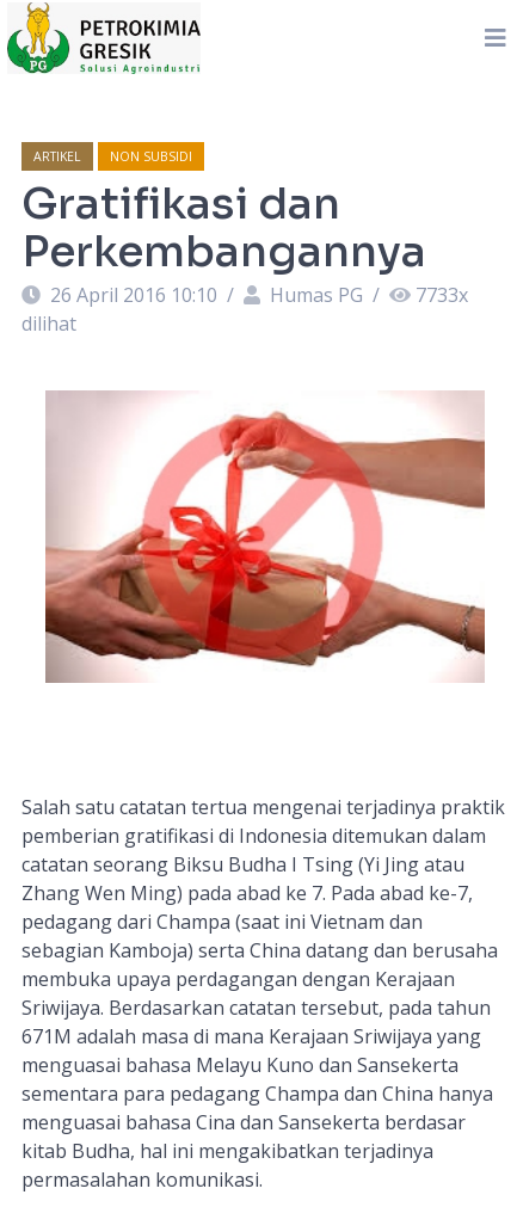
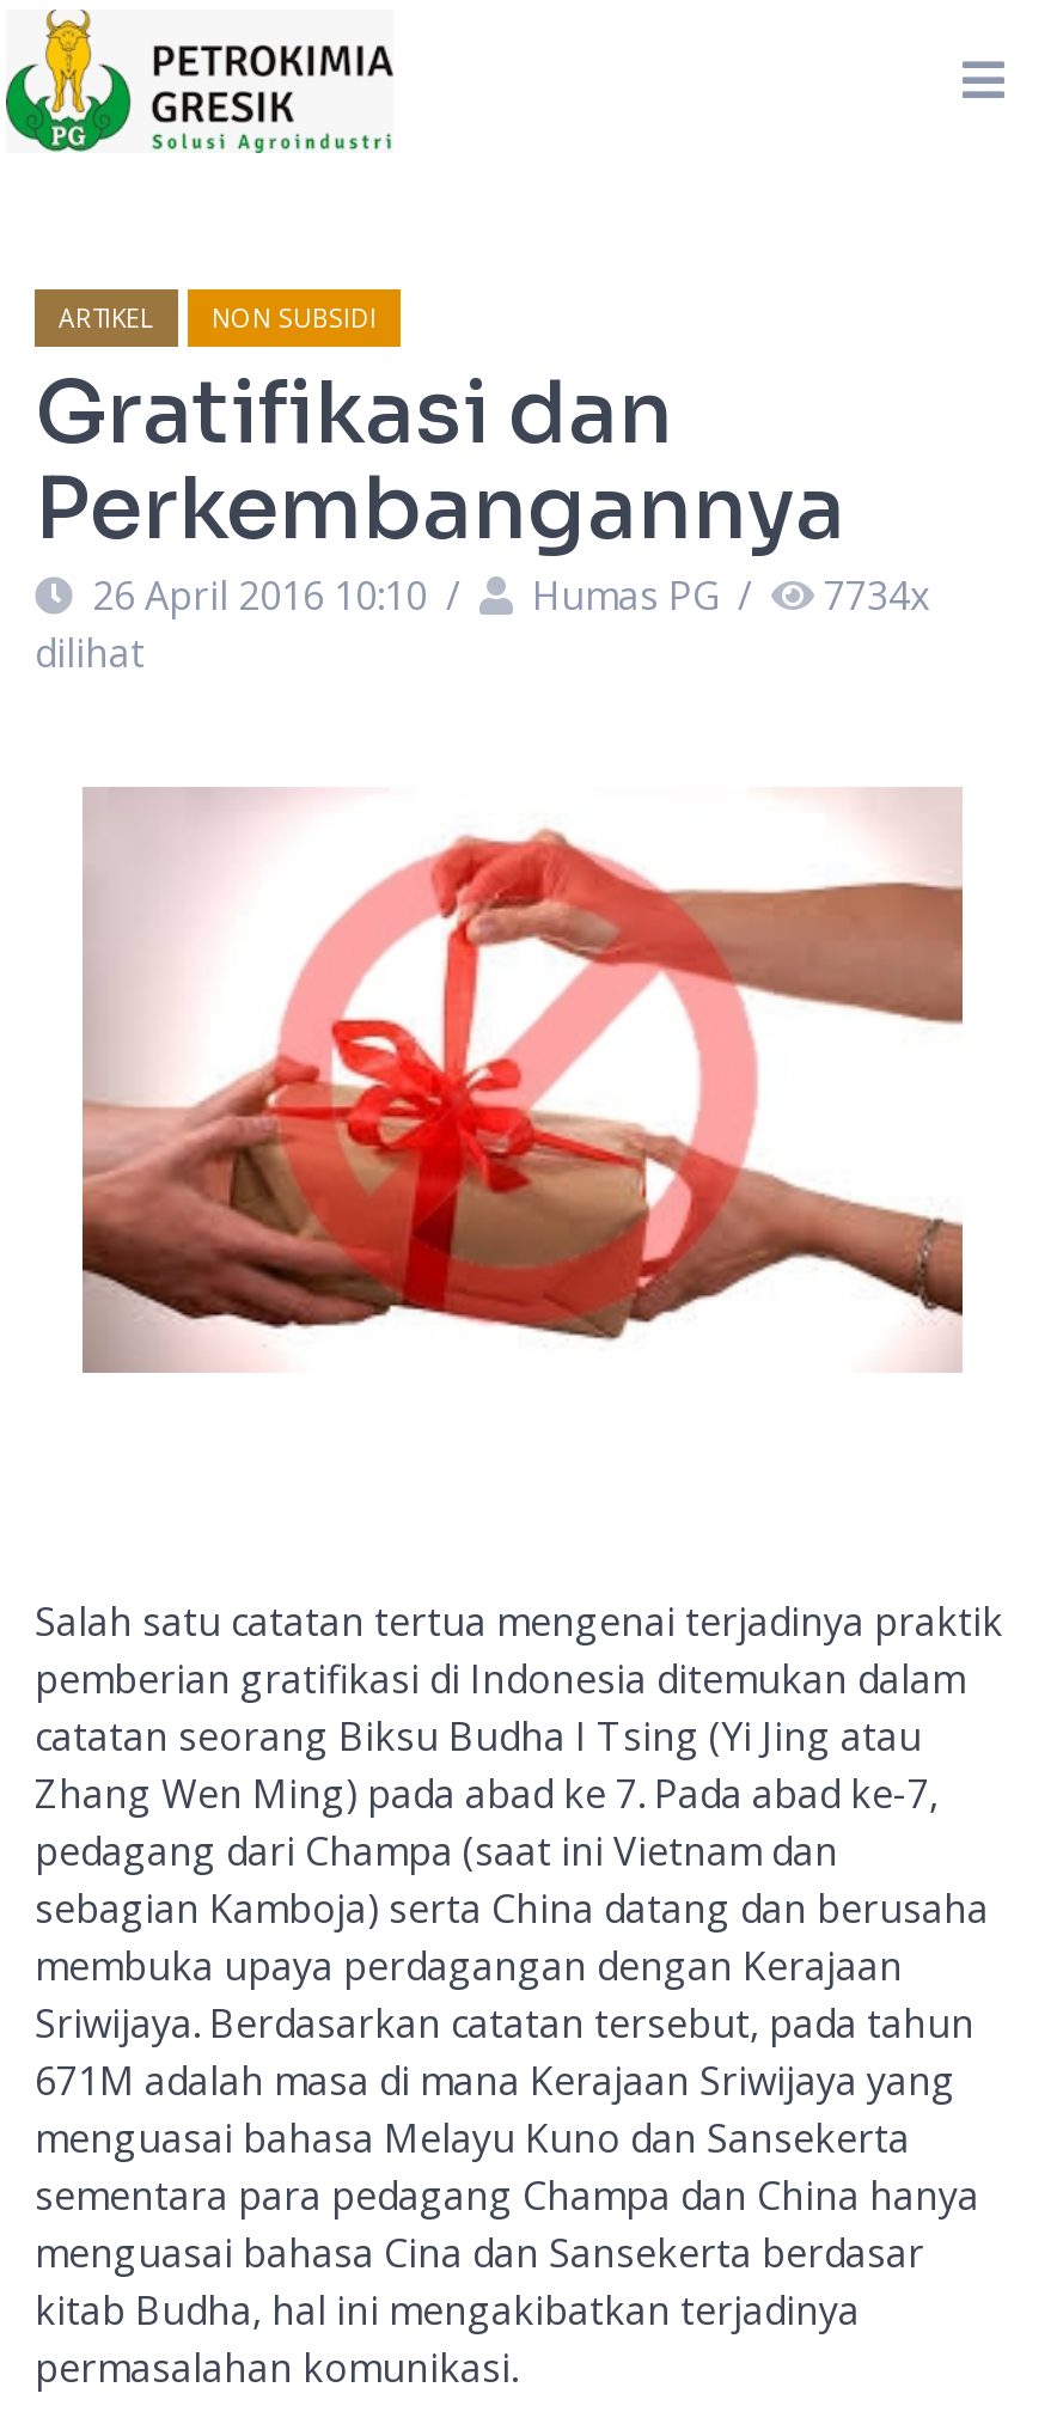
[45,282,468,308] 26 April 2016 10:10 / Humas PG / 7733x -> [83,569,929,622] 26 April 2016 10:10 / Humas PG / 7734x

